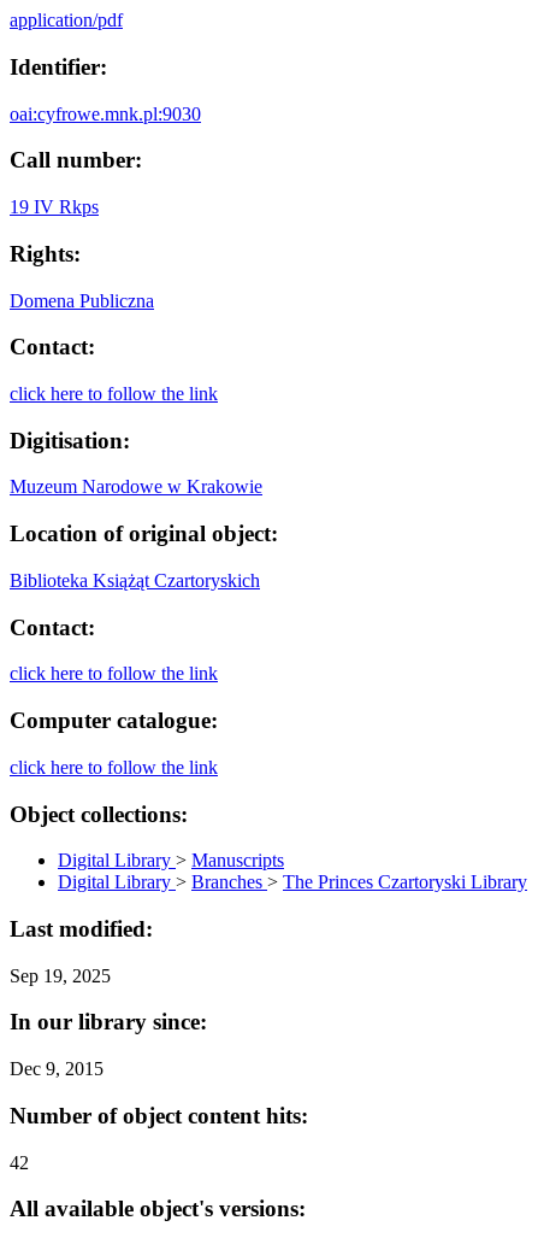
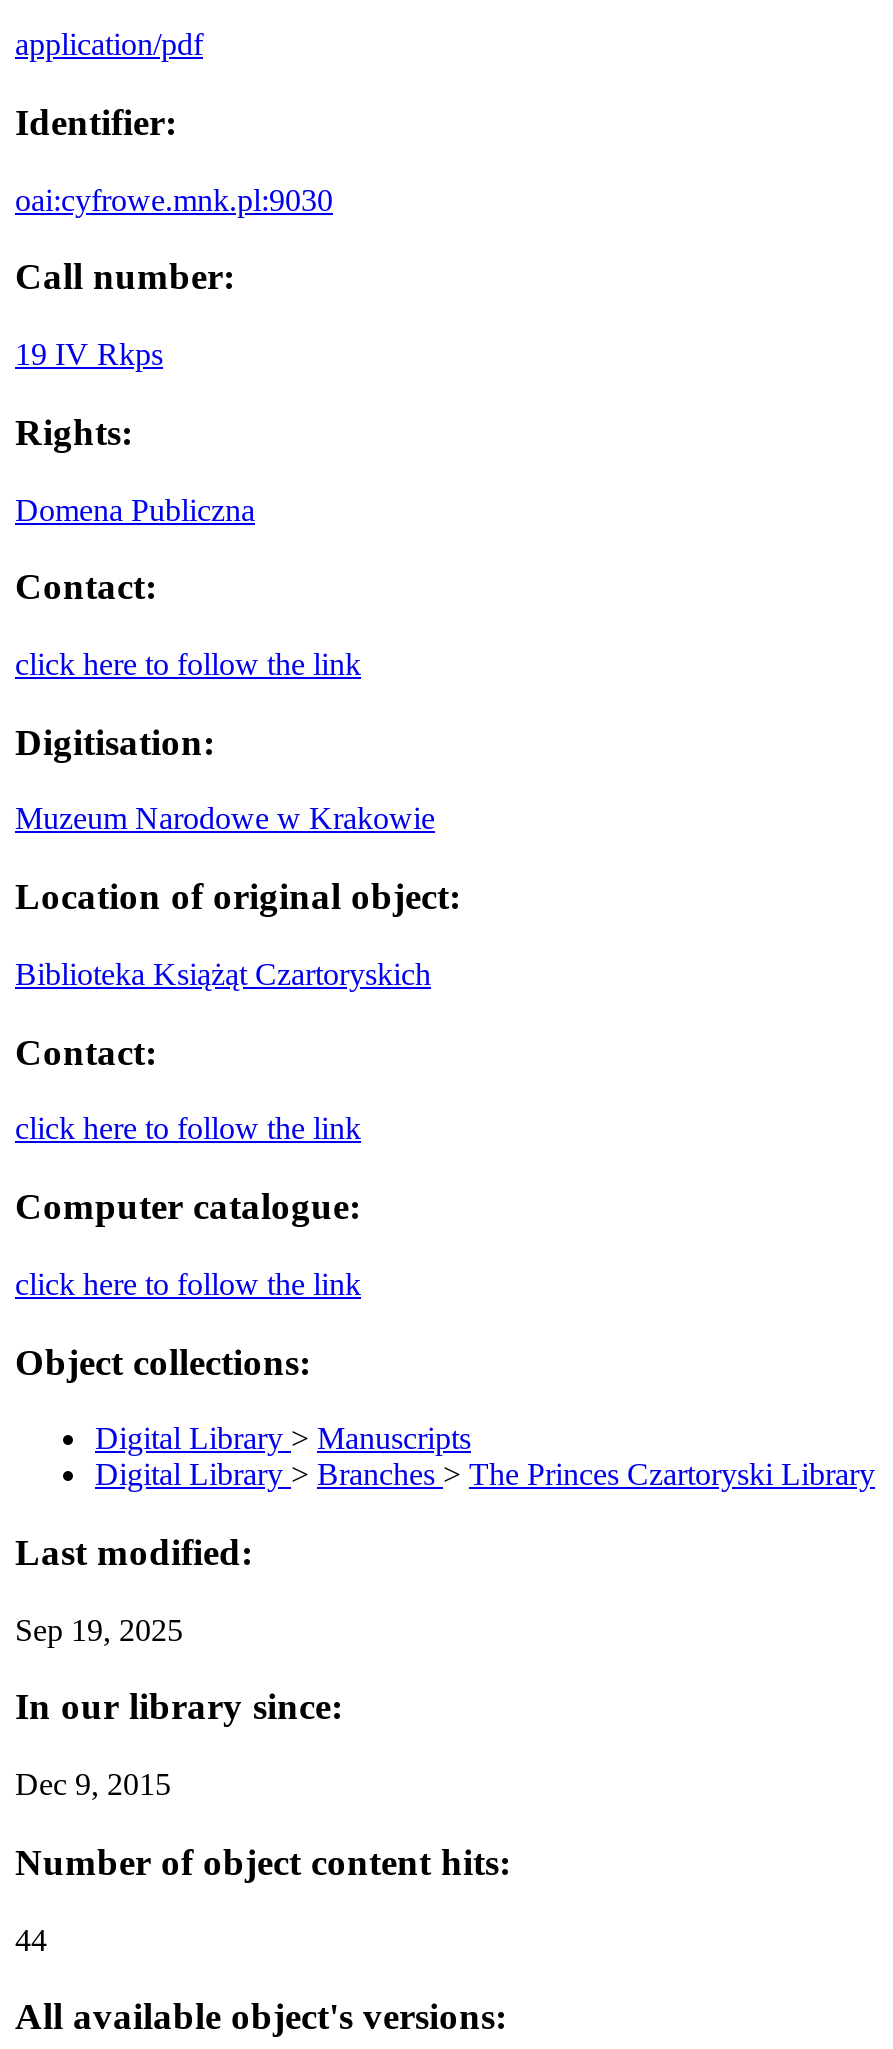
[10,1152,29,1172] 42 -> [15,1922,47,1956] 44

